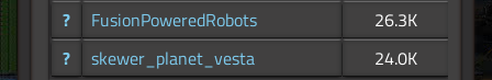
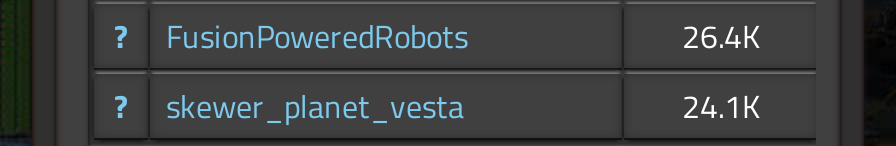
[374,7,417,33] 26.3K -> [682,13,760,61] 26.4K
[374,45,417,72] 24.0K -> [682,83,760,131] 24.1K

